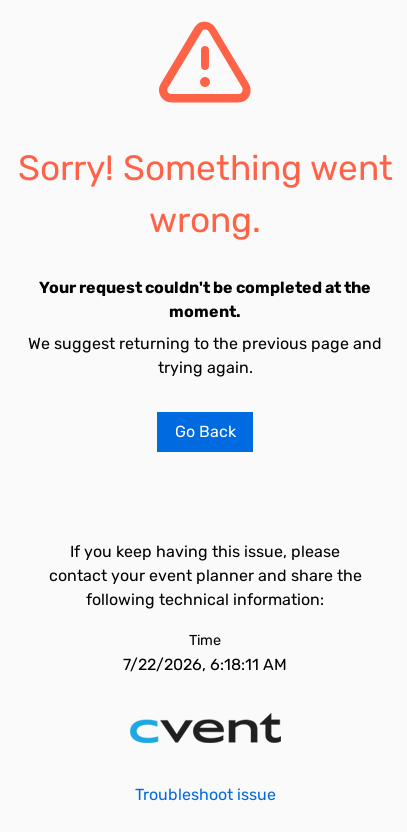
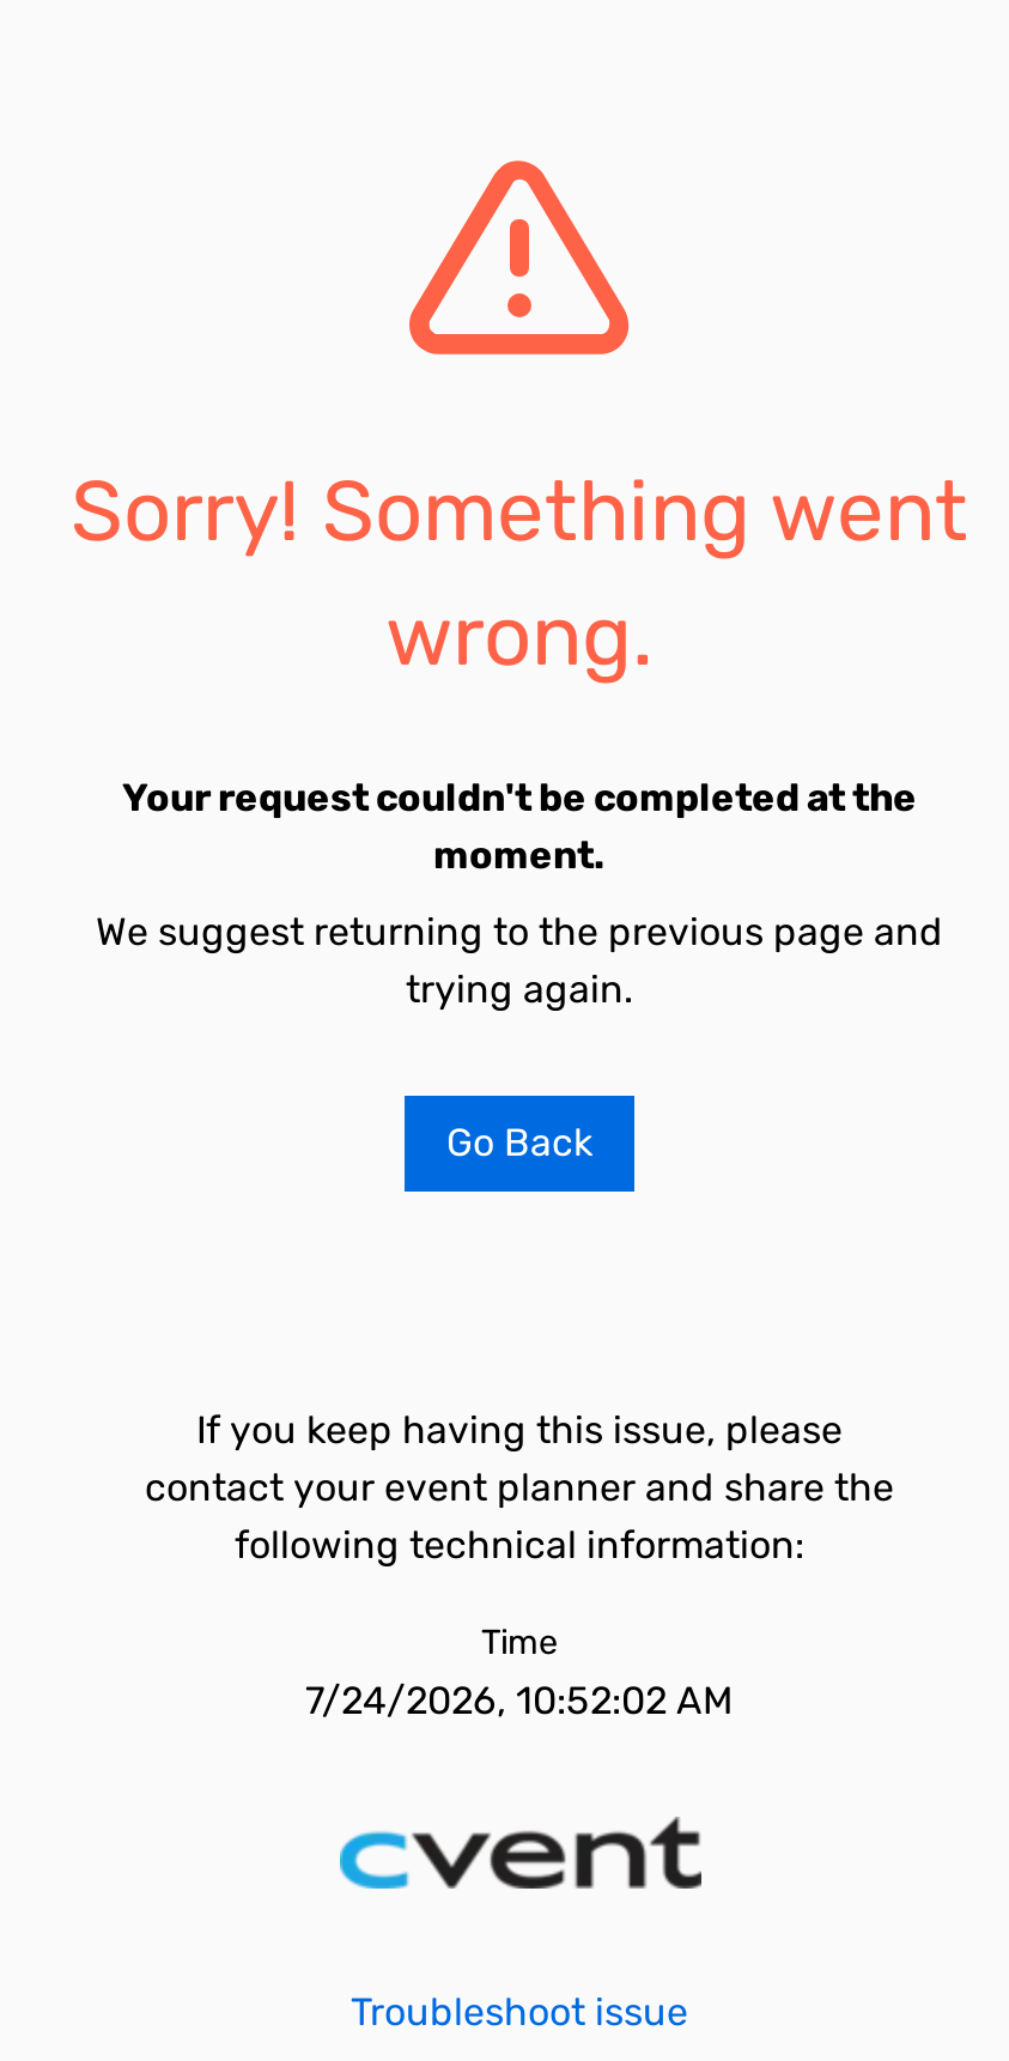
[123,655,287,674] 7/22/2026, 6:18:11 AM -> [305,1678,734,1723] 7/24/2026, 10:52:02 AM

